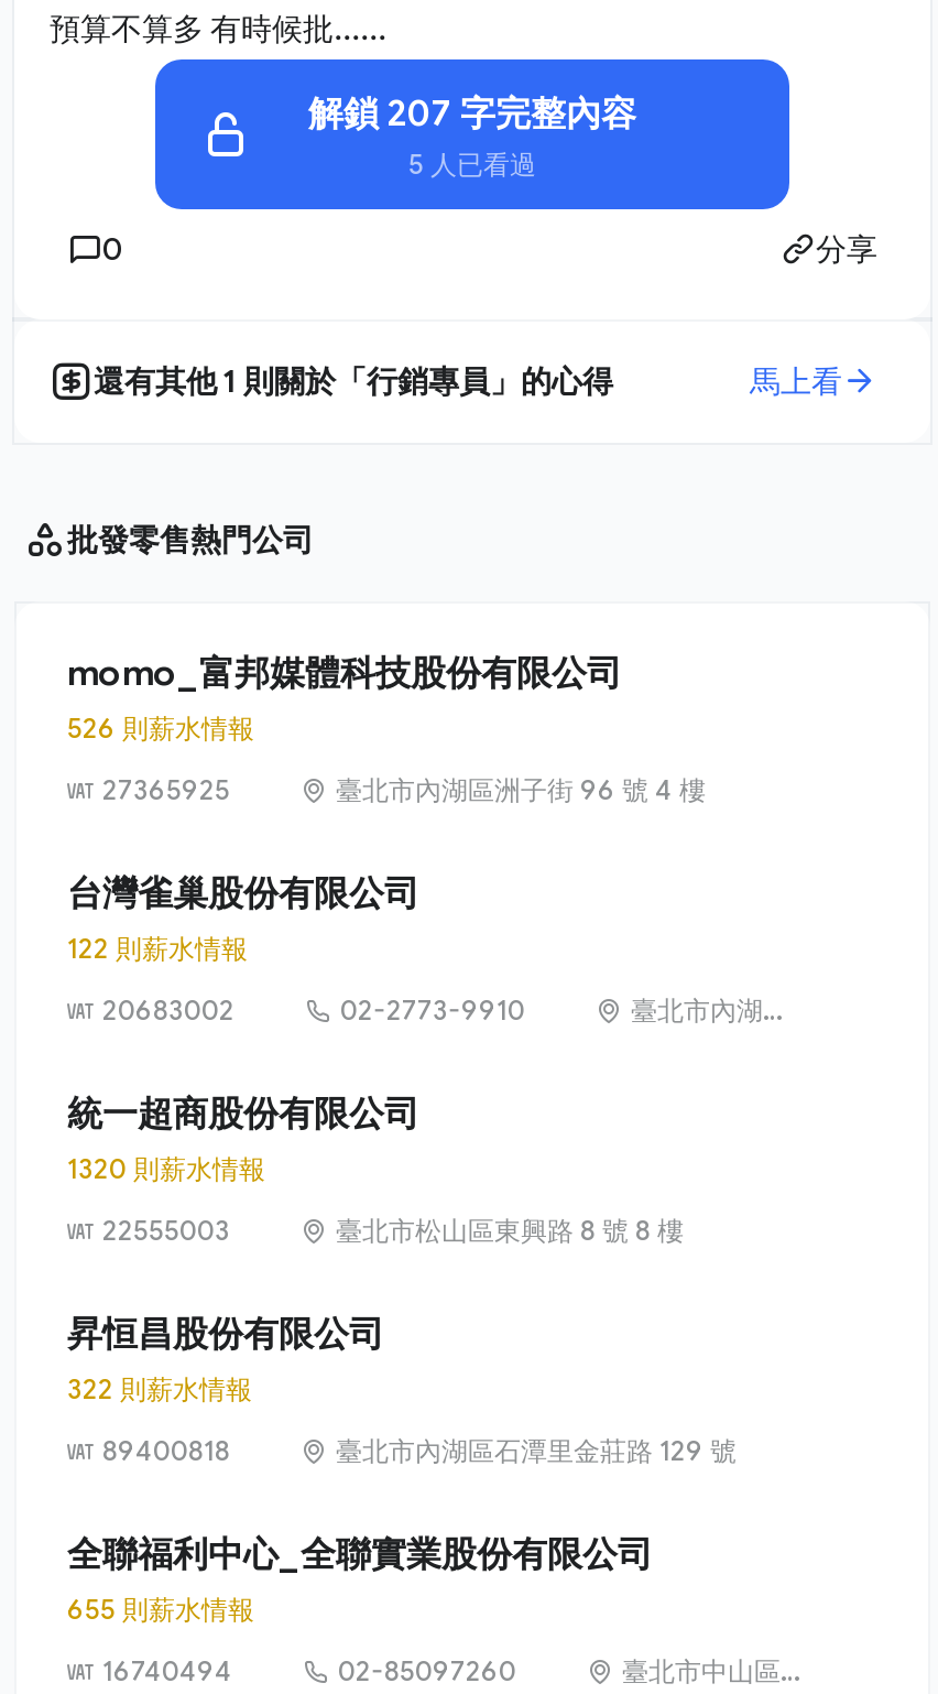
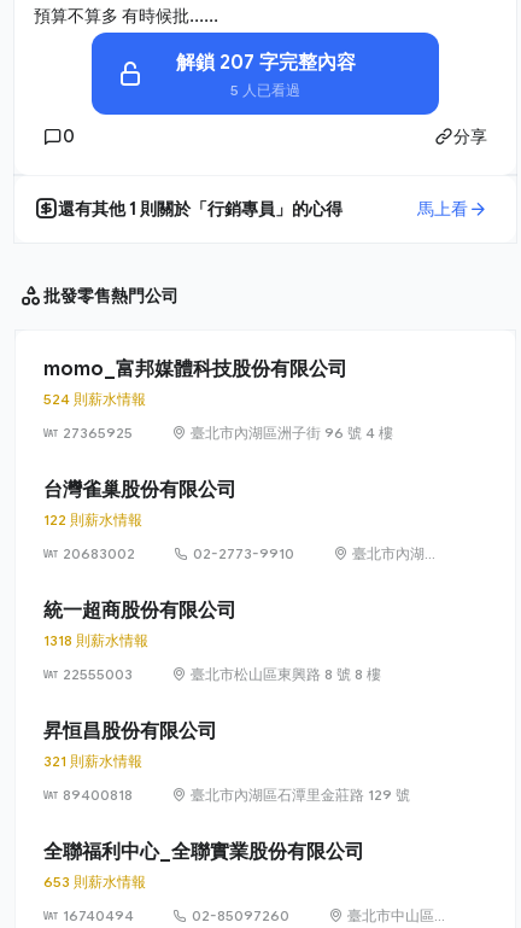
[67,712,254,745] 526 則薪水情報 -> [43,390,146,408] 524 則薪水情報
[67,1152,265,1185] 1320 則薪水情報 -> [43,631,148,649] 1318 則薪水情報
[67,1373,252,1406] 322 則薪水情報 -> [43,752,142,770] 321 則薪水情報
[67,1593,254,1626] 655 則薪水情報 -> [43,873,146,891] 653 則薪水情報

